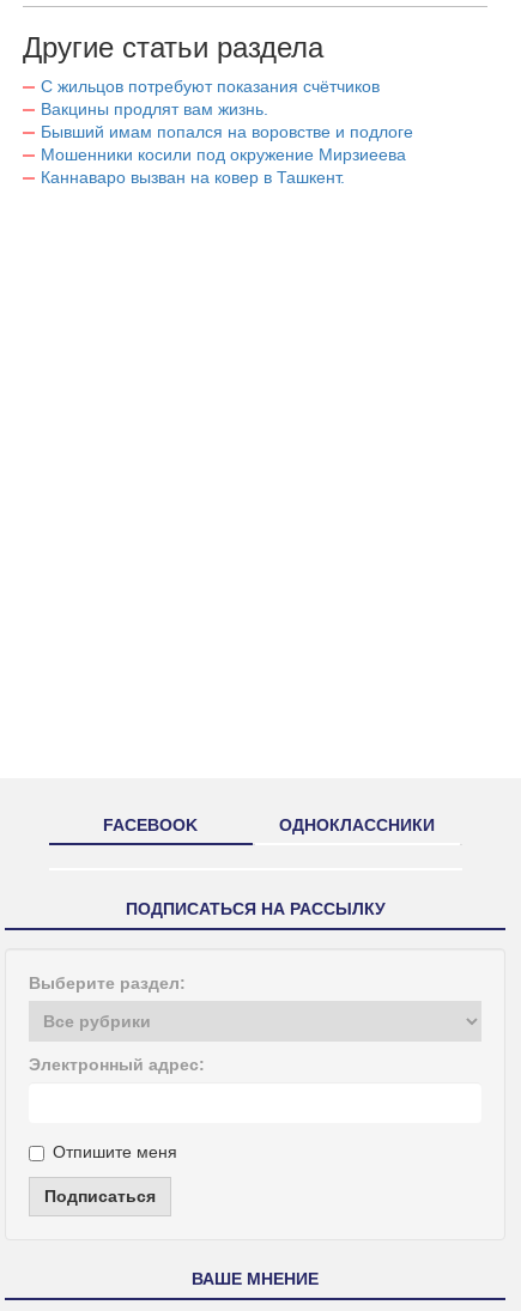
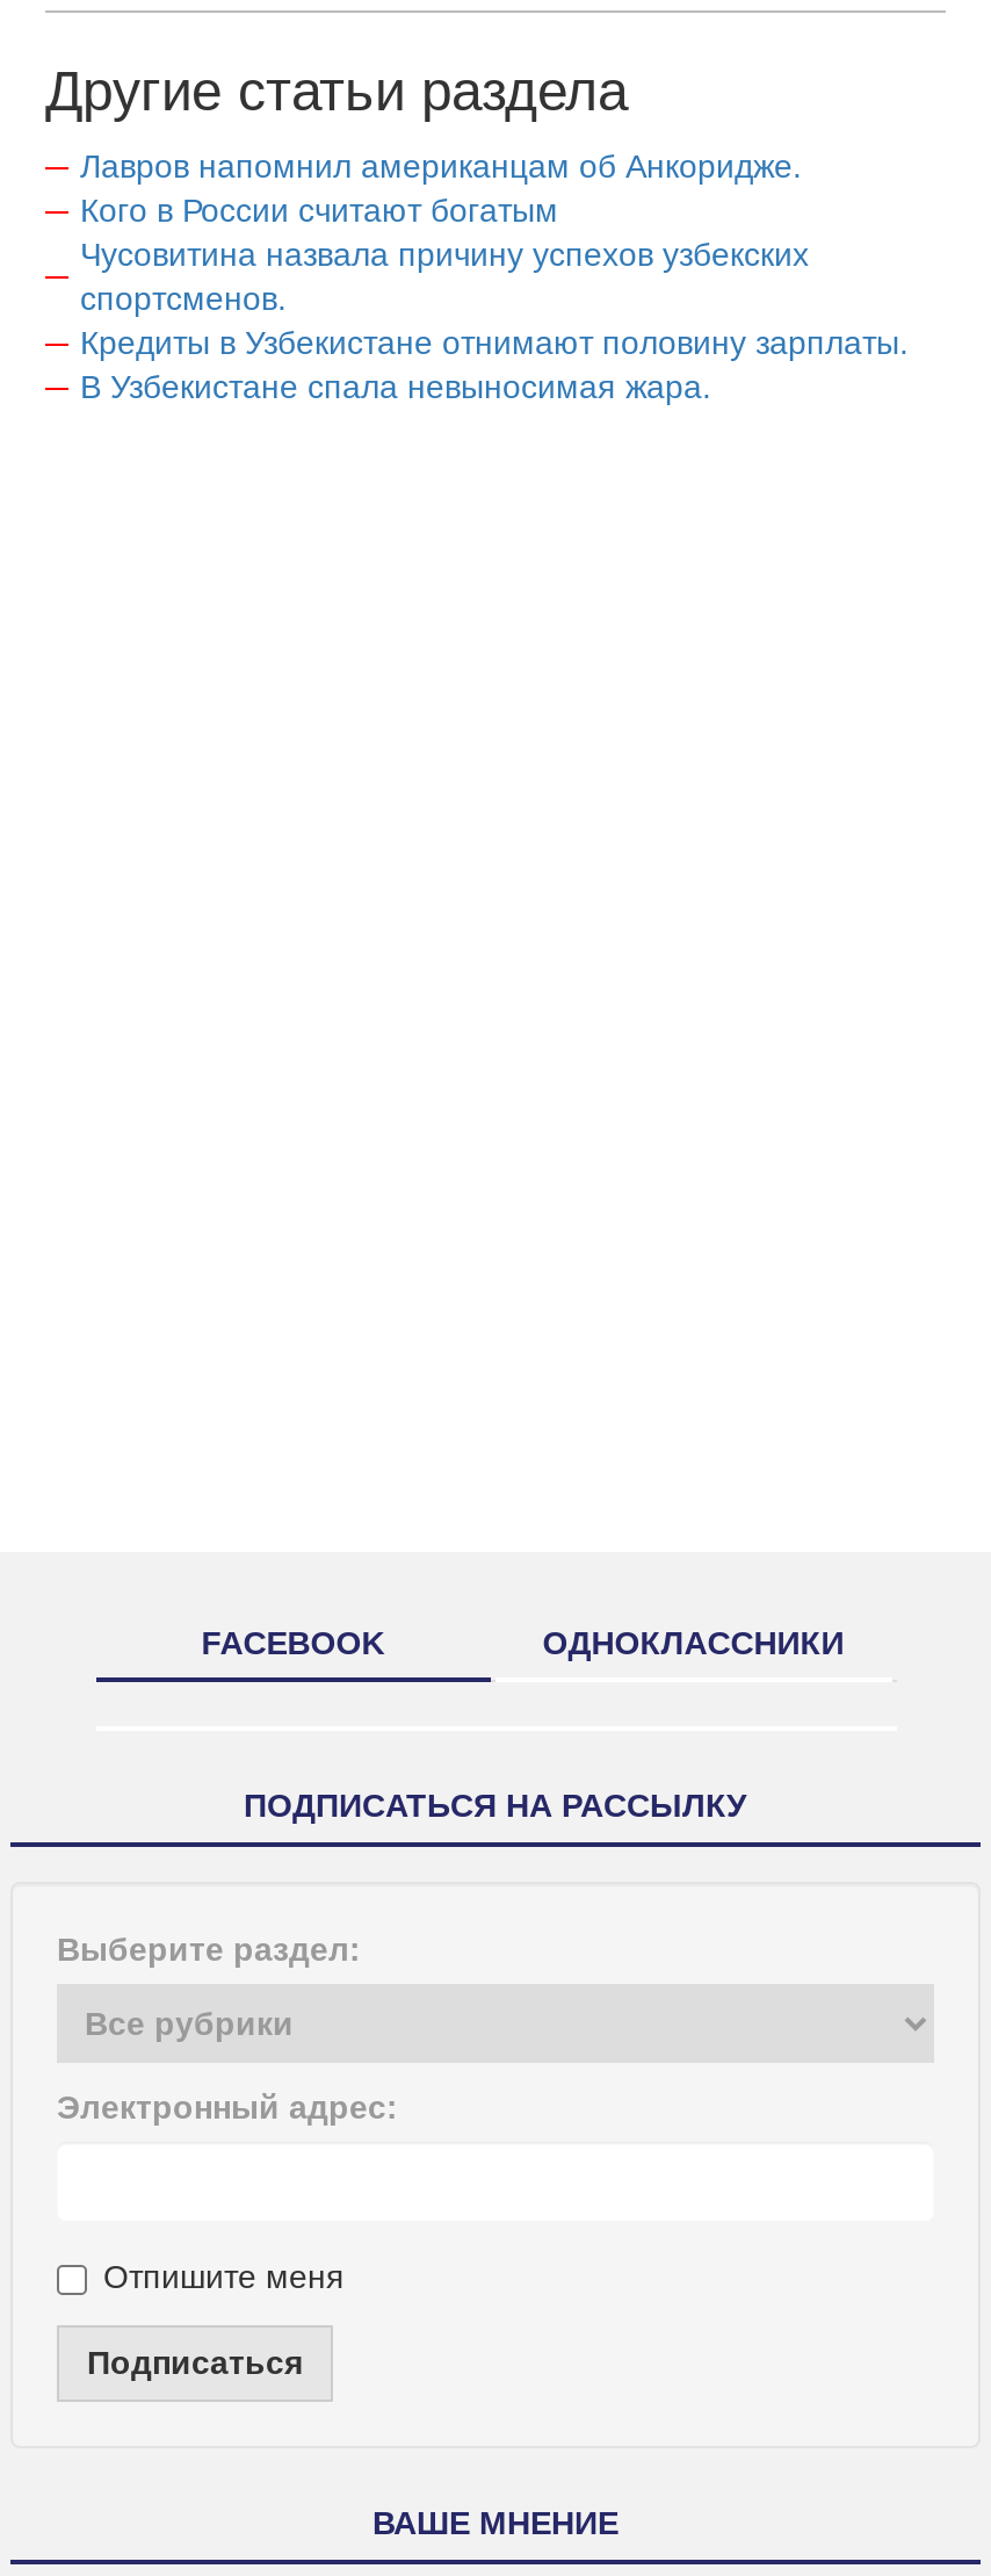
[41,77,413,187] С жильцов потребуют показания счётчиков | Вакцины продлят вам жизнь. | Бывший имам попался на воровстве и подлоге | Мошенники косили под окружение Мирзиеева | Каннаваро вызван на ковер в Ташкент. -> [80,148,909,406] Лавров напомнил американцам об Анкоридже. | Кого в России считают богатым | Чусовитина назвала причину успехов узбекских | спортсменов. | Кредиты в Узбекистане отнимают половину зарплаты. | В Узбекистане спала невыносимая жара.

